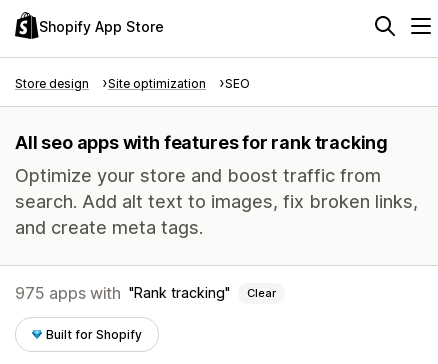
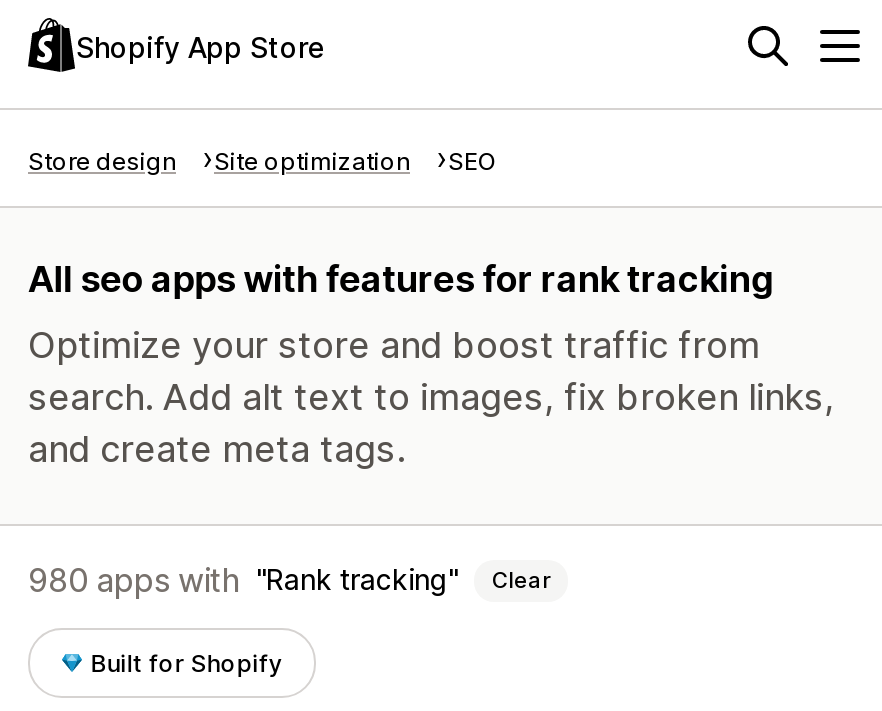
[15,283,276,303] 975 apps with Rank tracking Clear -> [28,560,550,600] 980 apps with Rank tracking Clear

